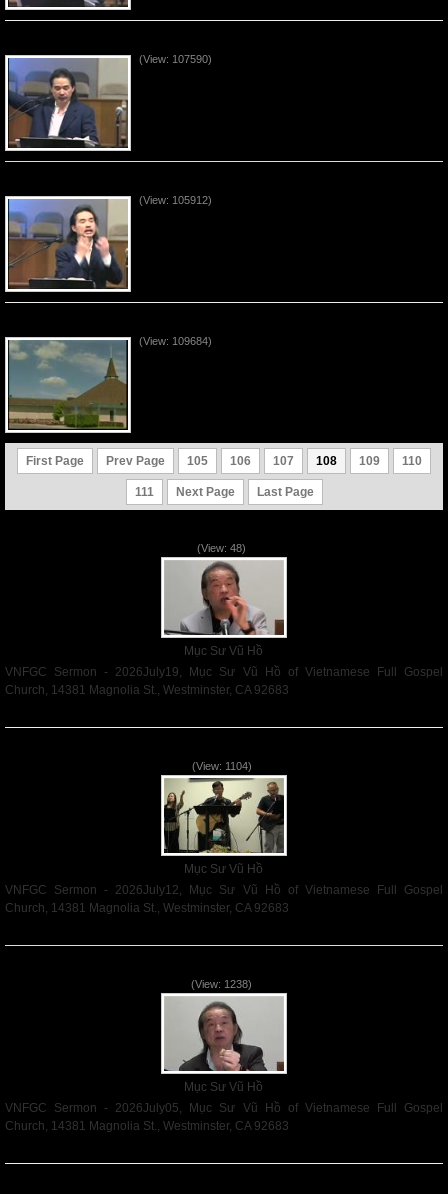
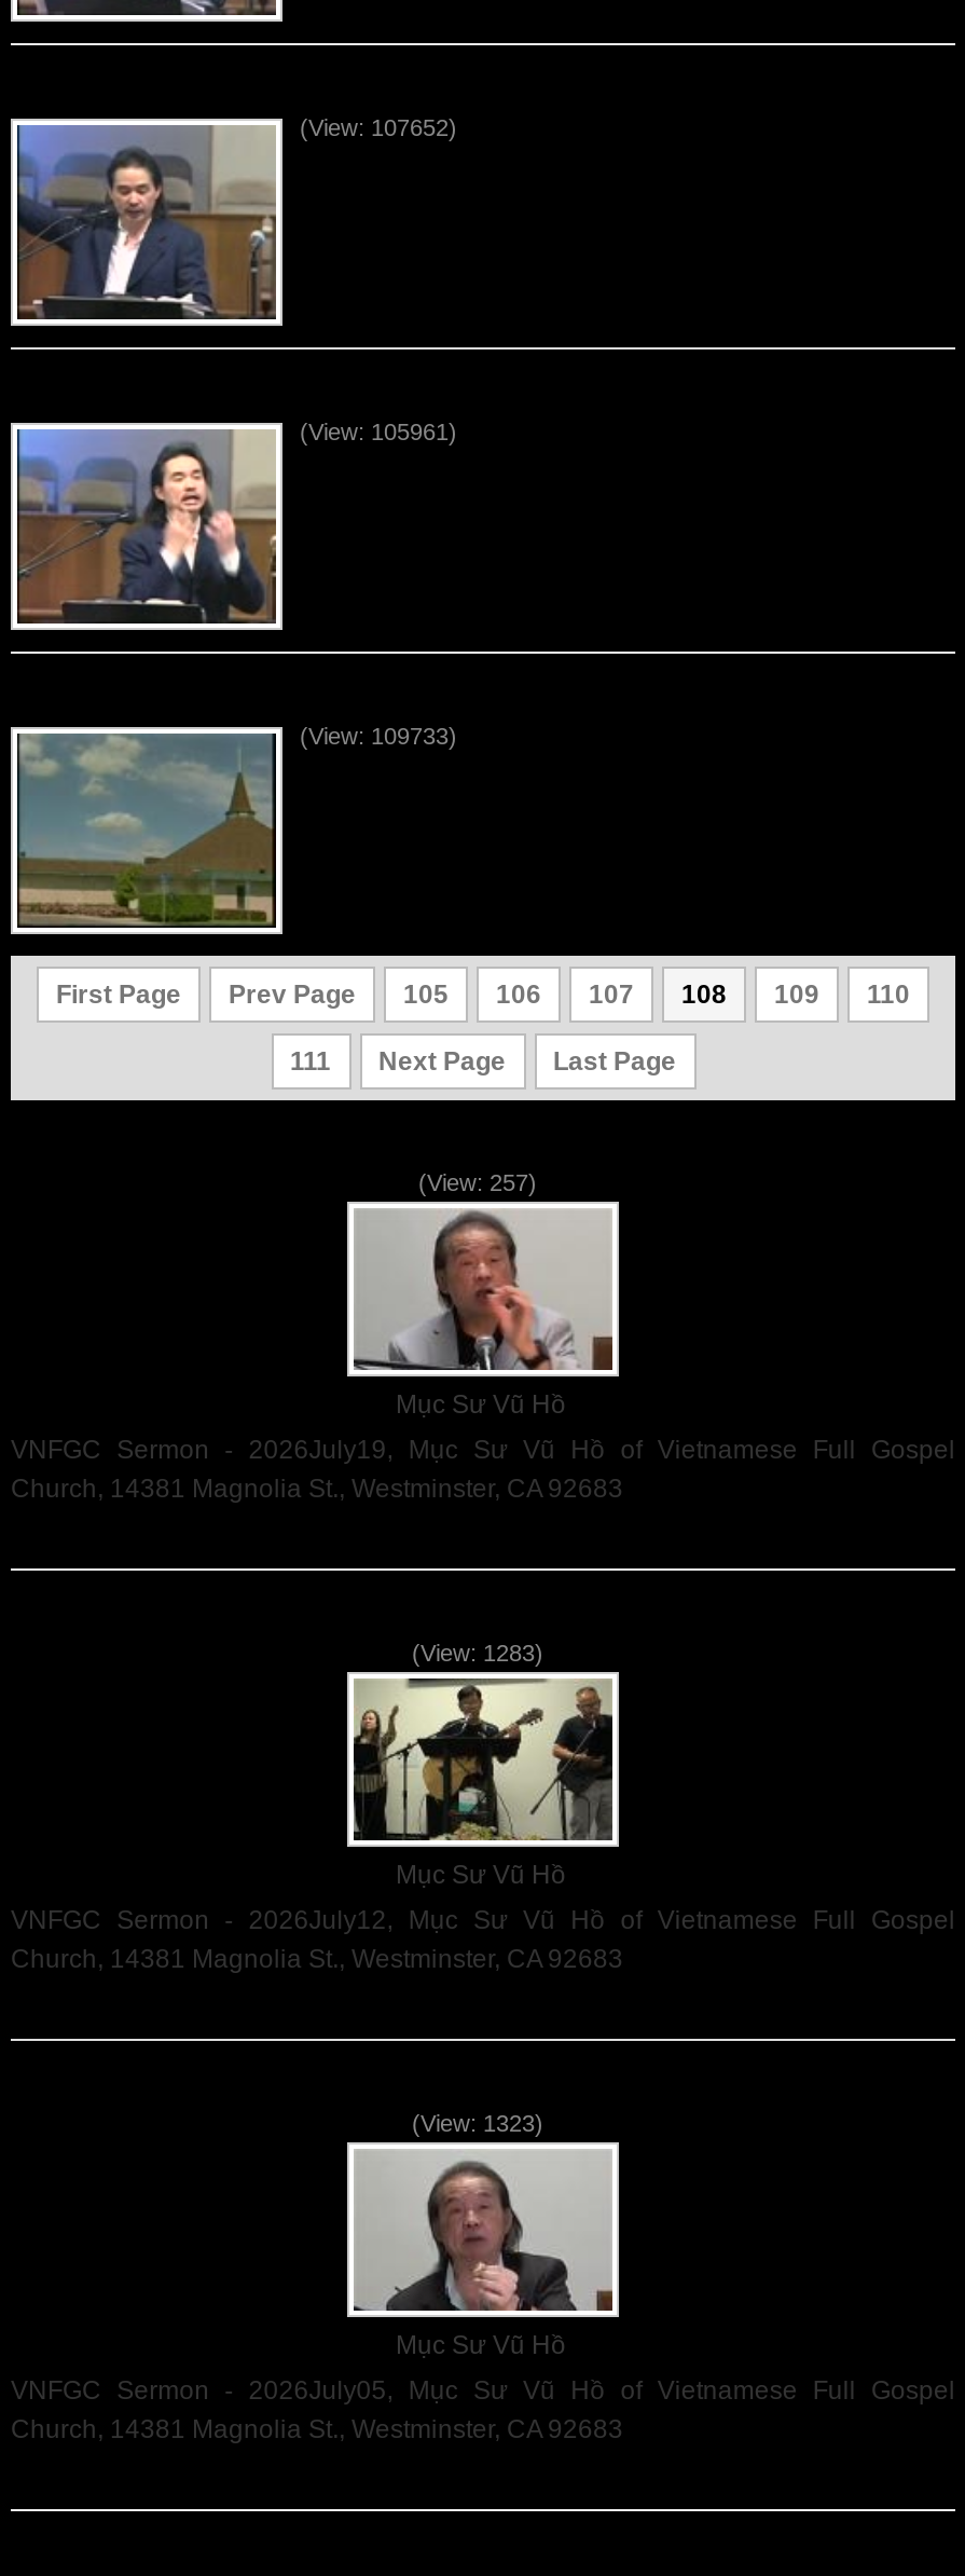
[139,53,212,65] (View: 107590) -> [300,114,457,140] (View: 107652)
[139,194,212,206] (View: 105912) -> [300,419,457,444] (View: 105961)
[139,335,212,347] (View: 109684) -> [300,723,457,749] (View: 109733)
[197,542,246,554] (View: 48) -> [418,1169,537,1195] (View: 257)
[191,760,251,772] (View: 1104) -> [412,1640,543,1666] (View: 1283)
[191,978,252,990] (View: 1238) -> [412,2110,543,2136] (View: 1323)

